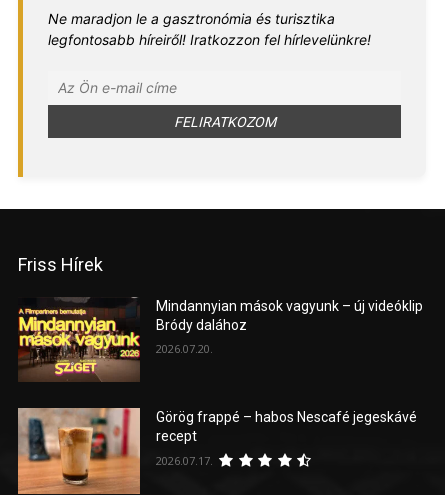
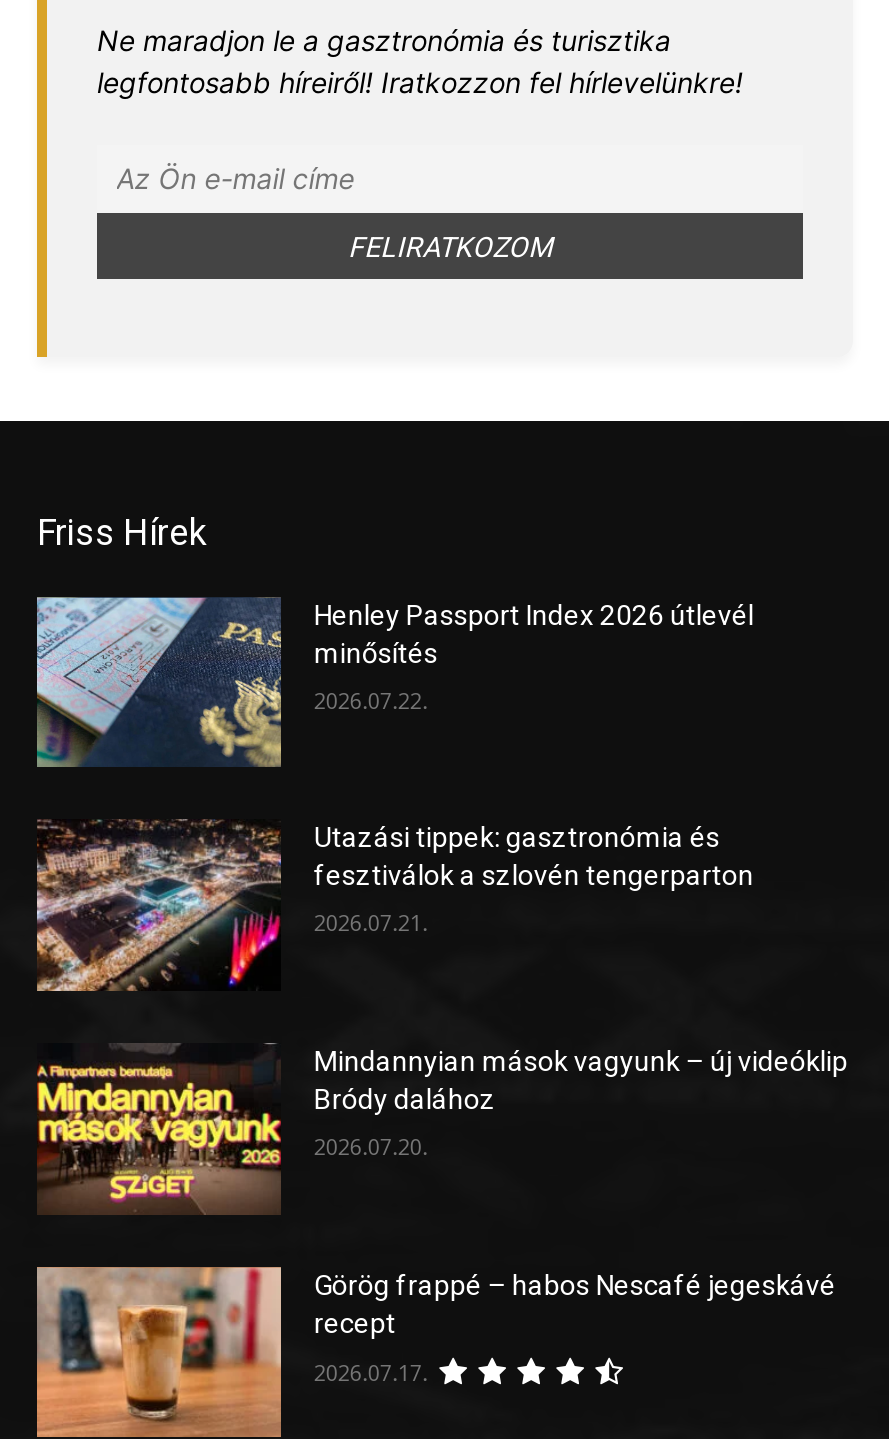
none -> [35,595,754,769] [image] | Henley Passport Index 2026 útlevél | minősítés | 2026.07.22.
none -> [35,819,754,993] [image] | Utazási tippek: gasztronómia és | fesztiválok a szlovén tengerparton | 2026.07.21.

